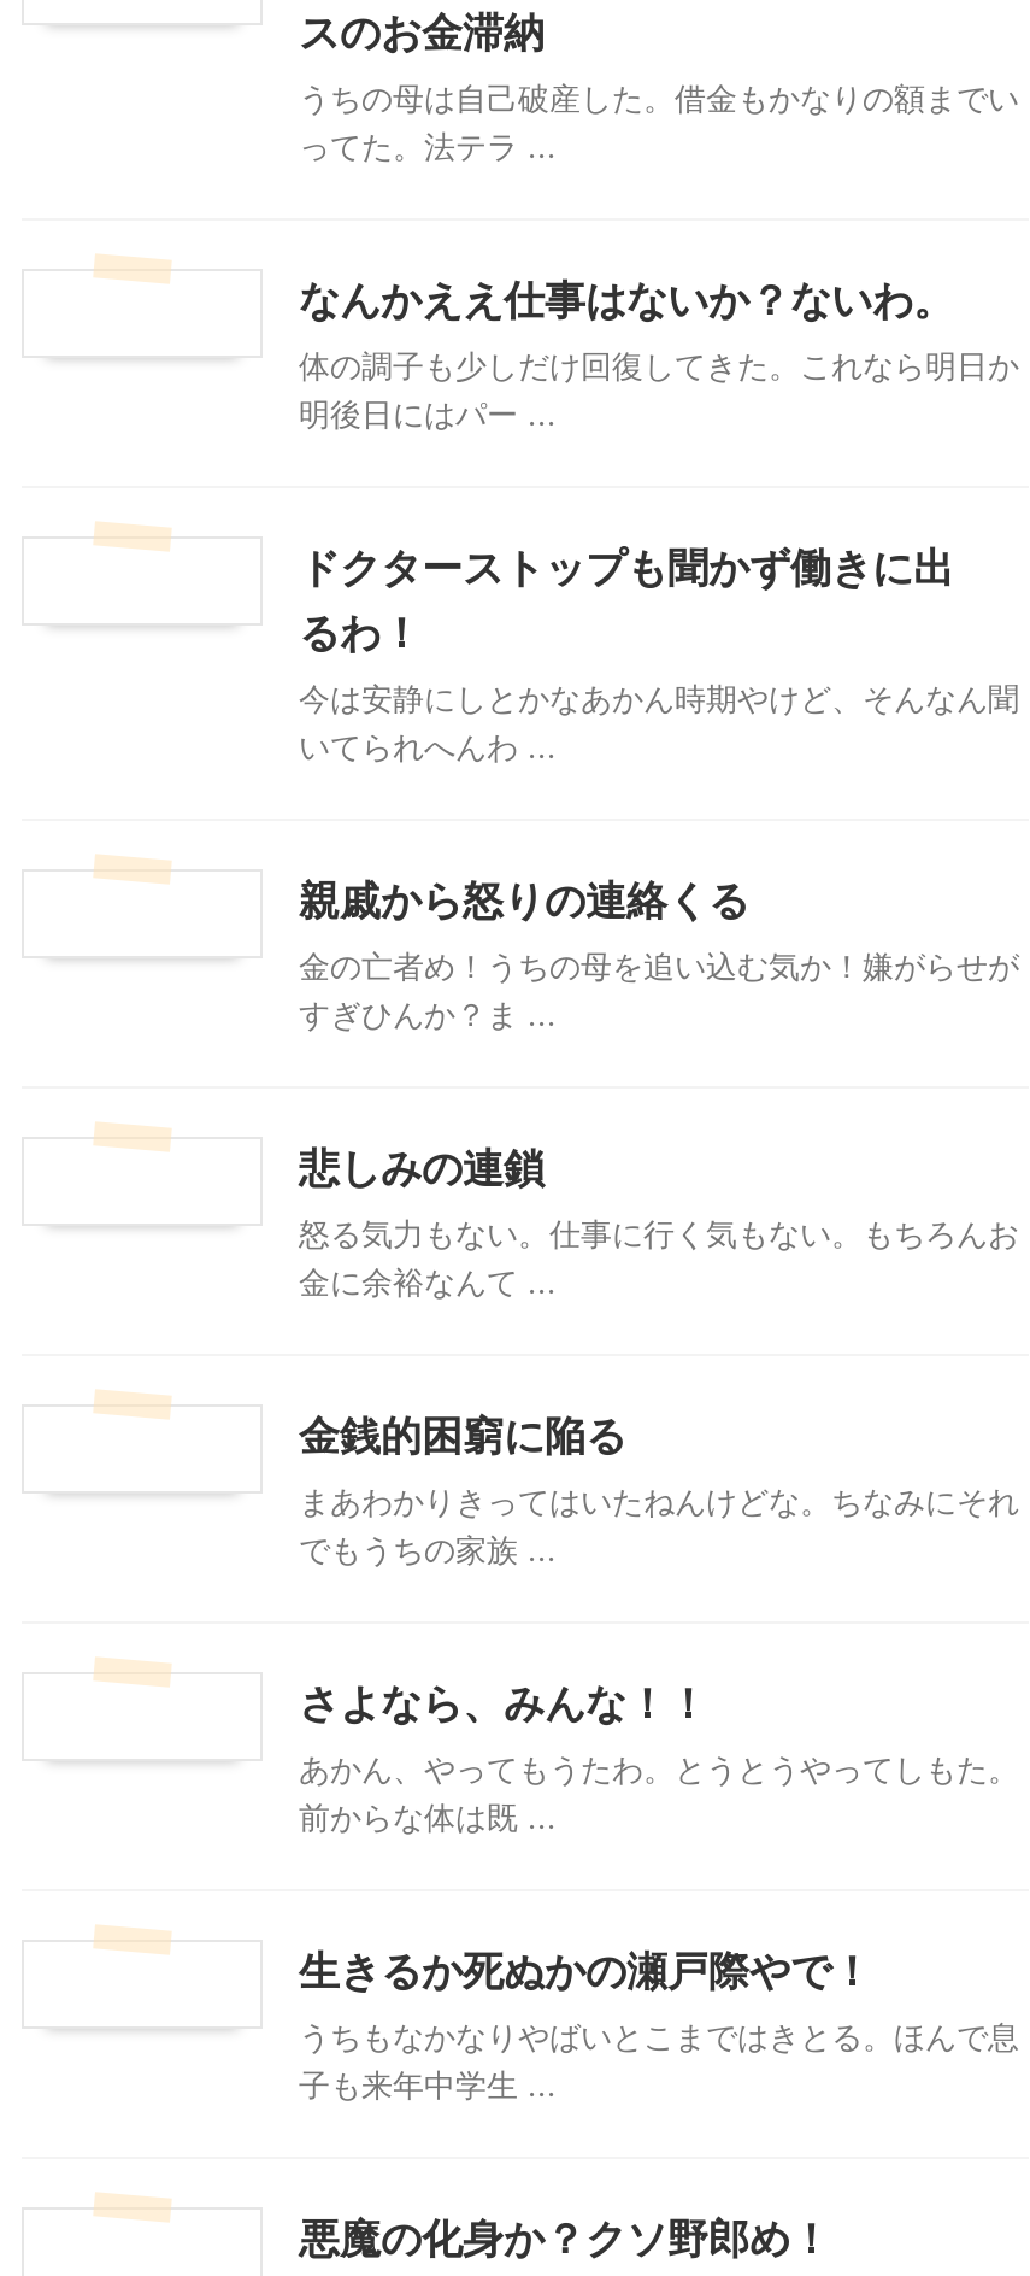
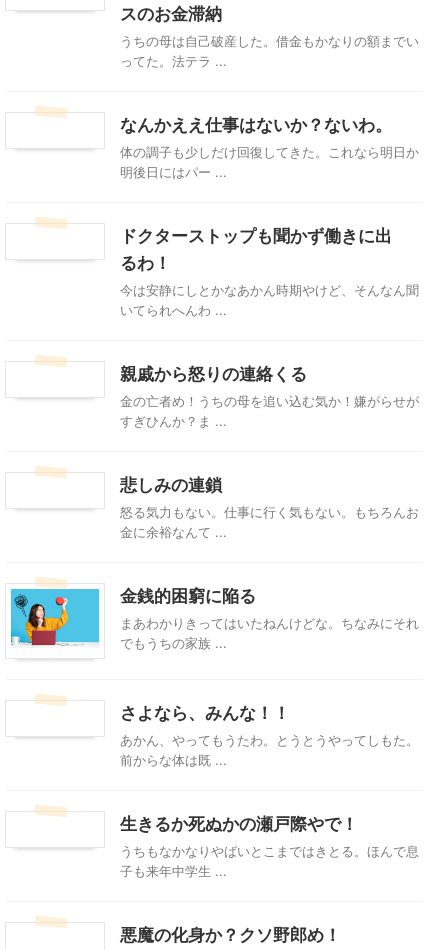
none -> [10,588,100,647] [image]

